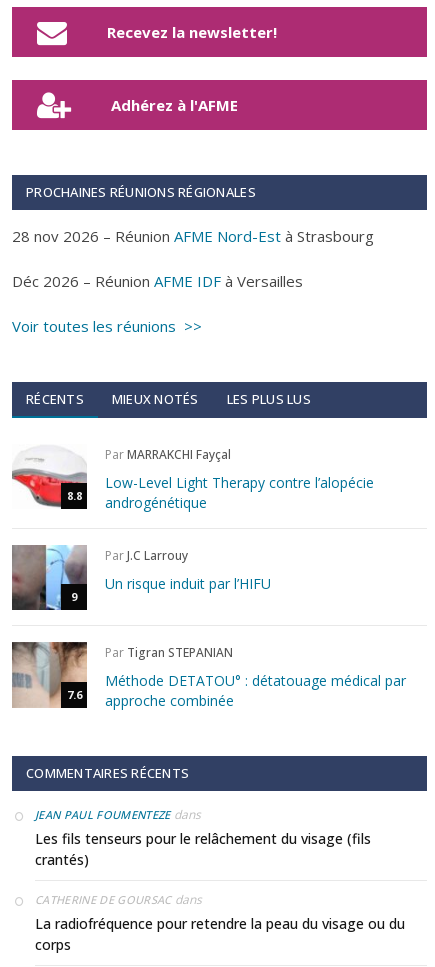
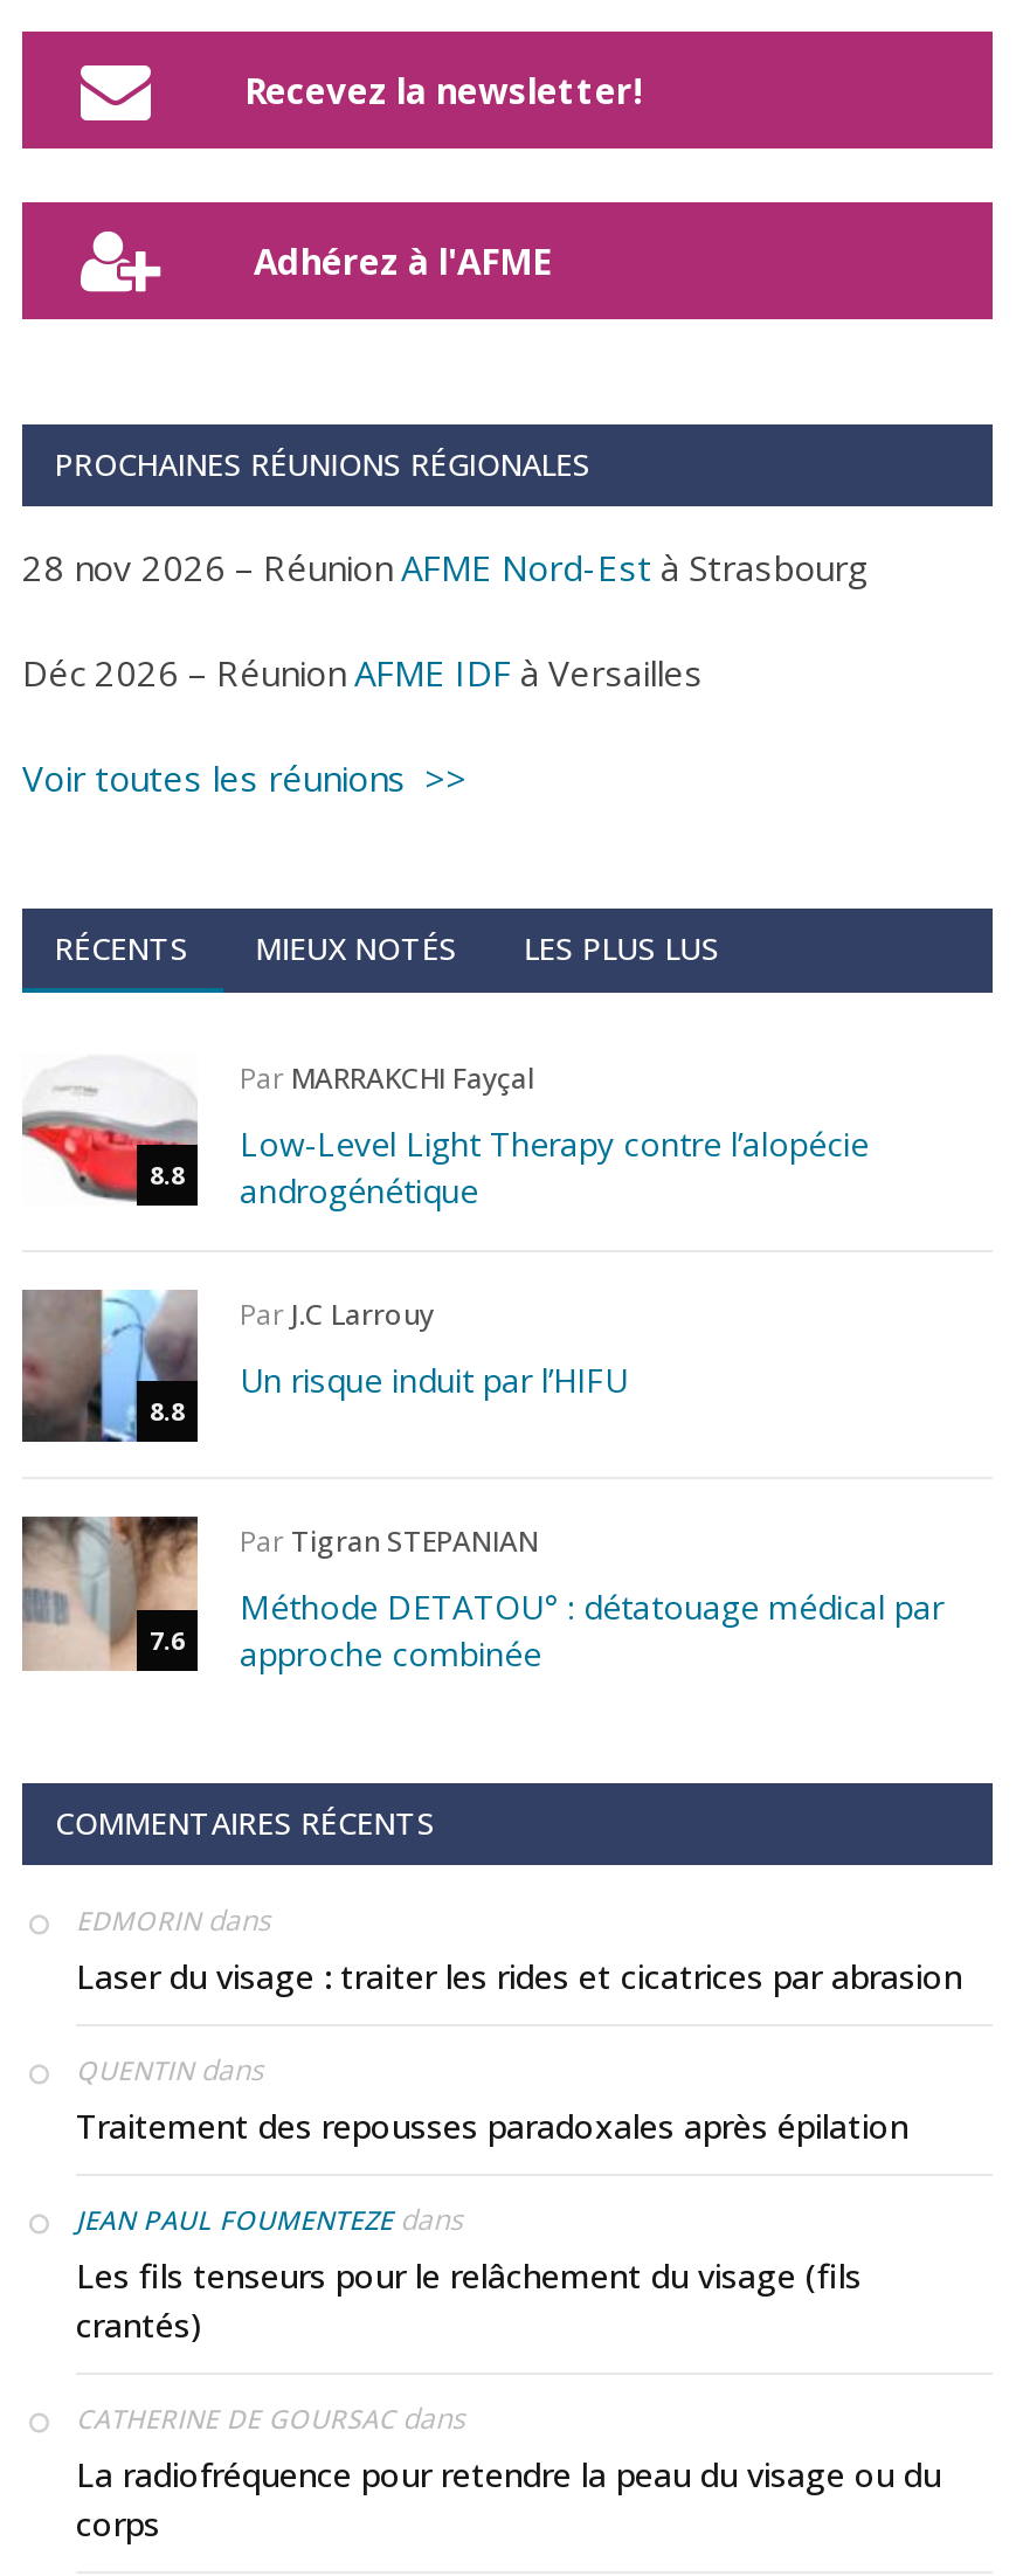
[71,589,77,604] 9 -> [150,1394,185,1429] 8.8
none -> [76,1901,962,2149] EDMORIN dans | Laser du visage : traiter les rides et cicatrices par abrasion | QUENTIN dans | Traitement des repousses paradoxales après épilation

